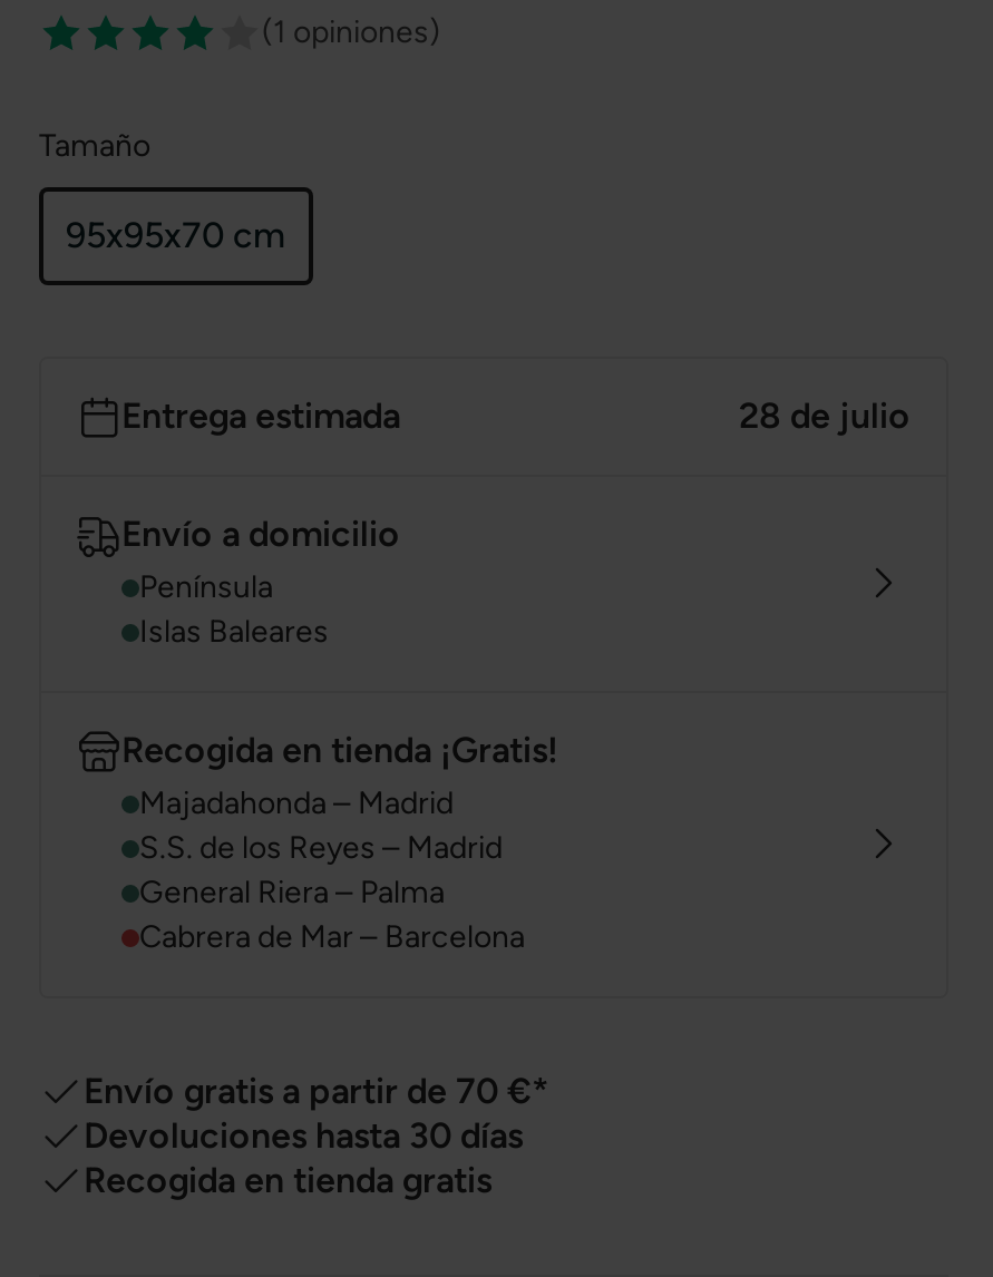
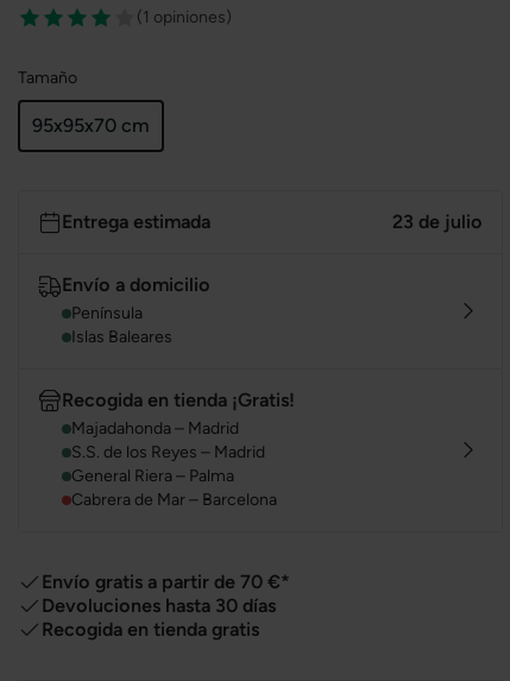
[739,393,911,436] 28 de julio -> [392,210,483,232] 23 de julio

